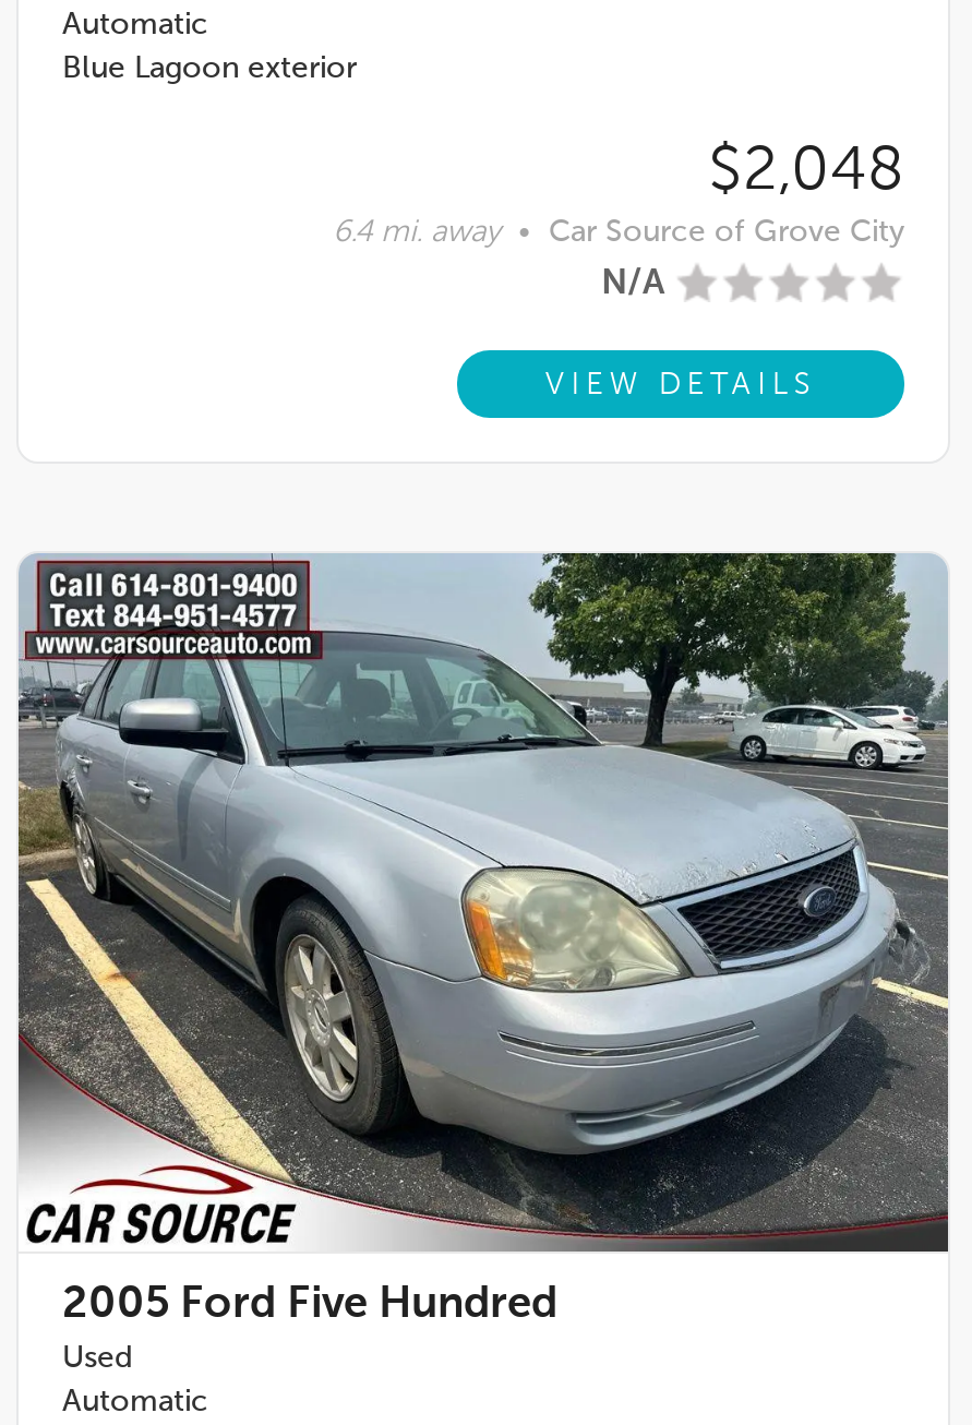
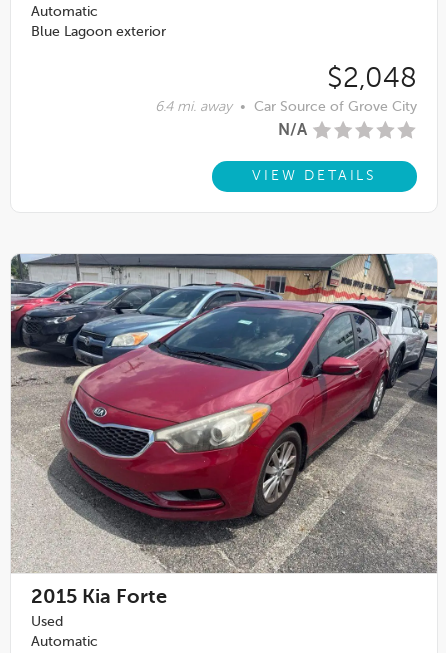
[19,550,950,1327] [image] | 2005 Ford Five Hundred -> [11,253,437,608] [image] | 2015 Kia Forte

